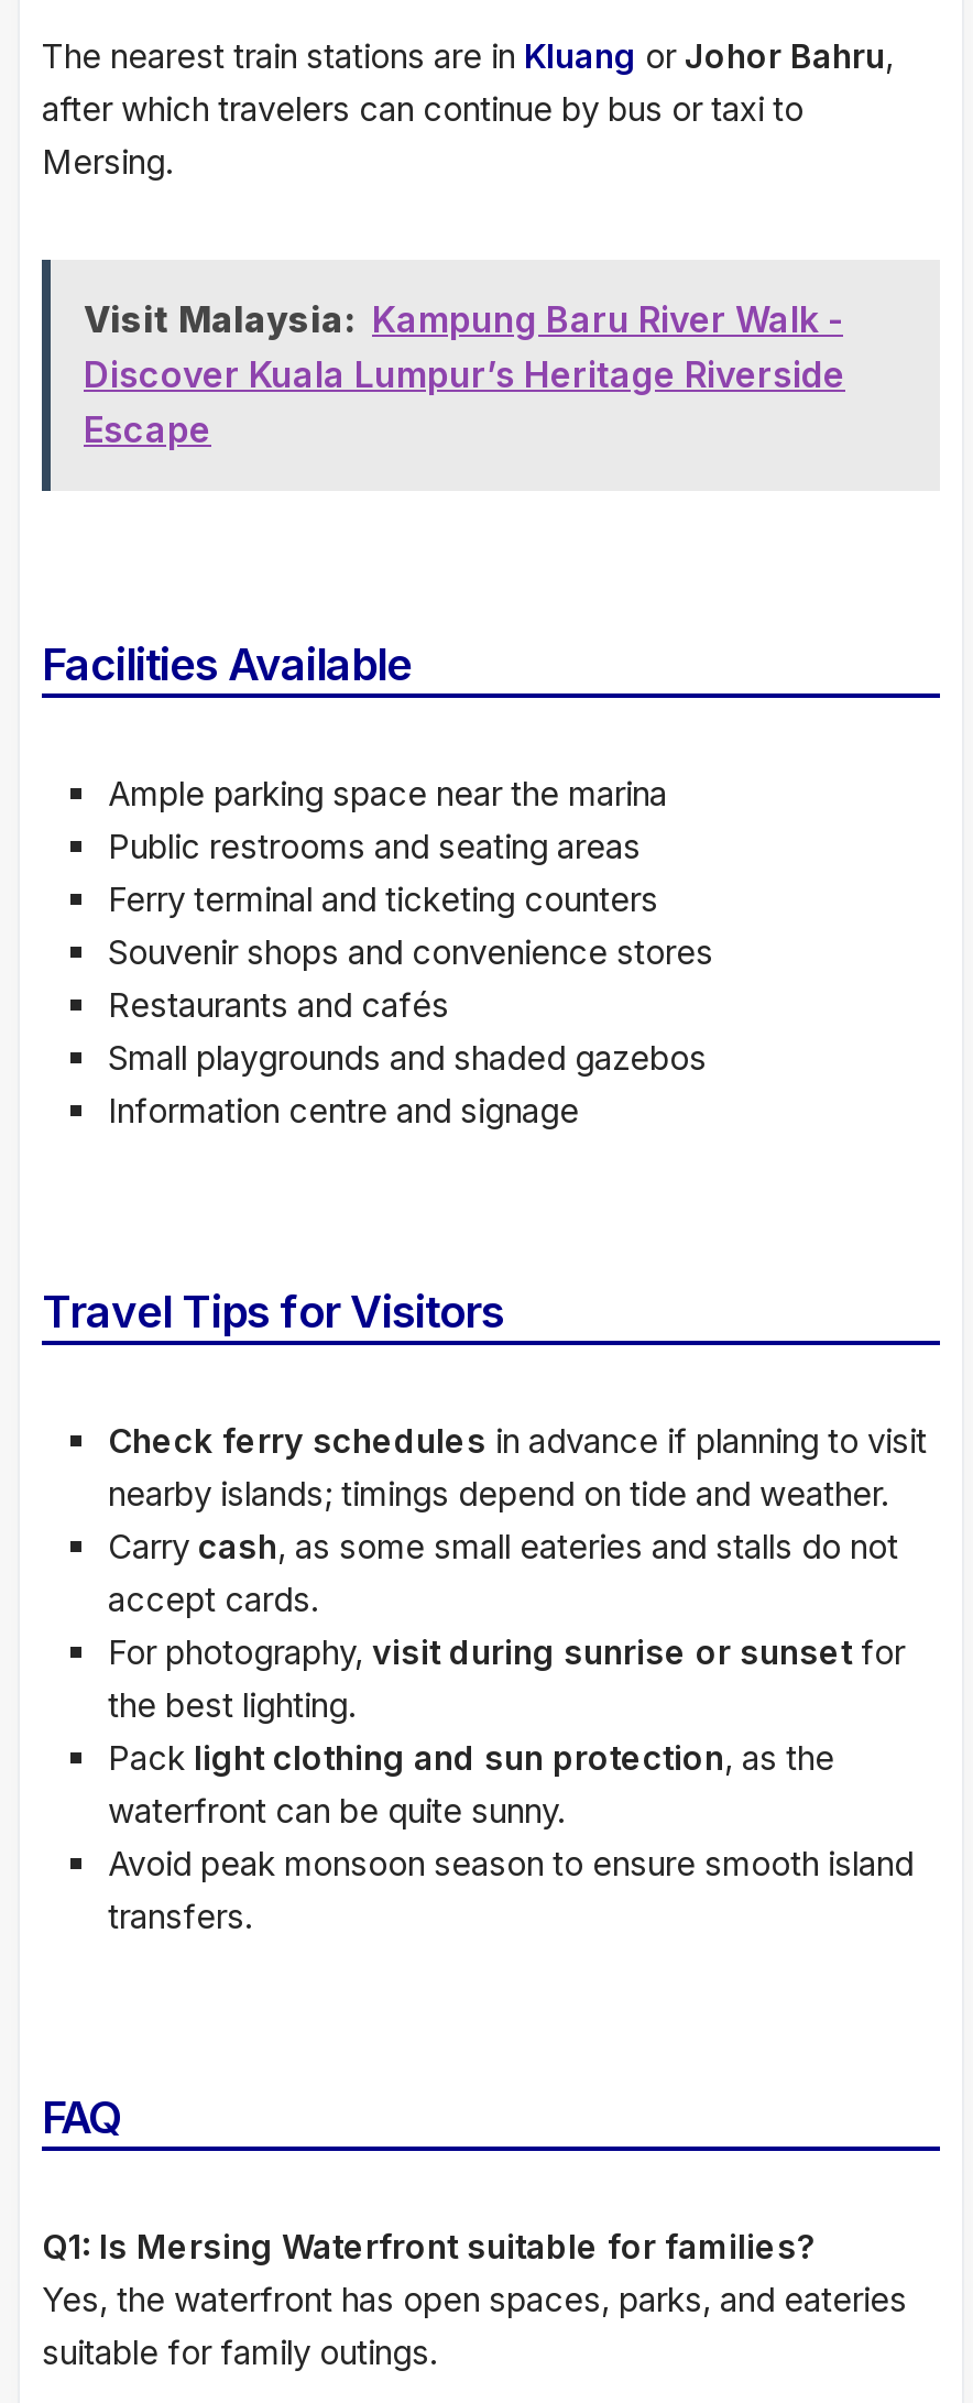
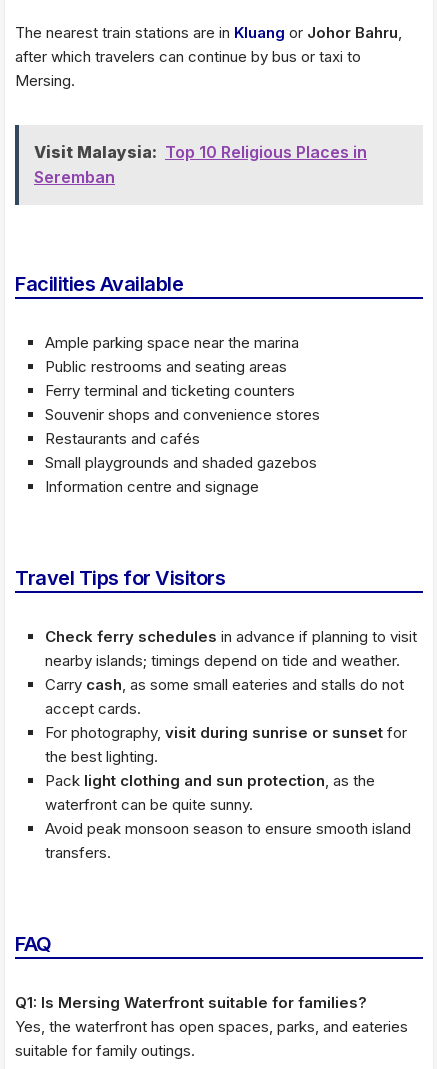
[84,297,845,451] Visit Malaysia: Kampung Baru River Walk - | Discover Kuala Lumpur’s Heritage Riverside | Escape -> [34,142,367,187] Visit Malaysia: Top 10 Religious Places in | Seremban

